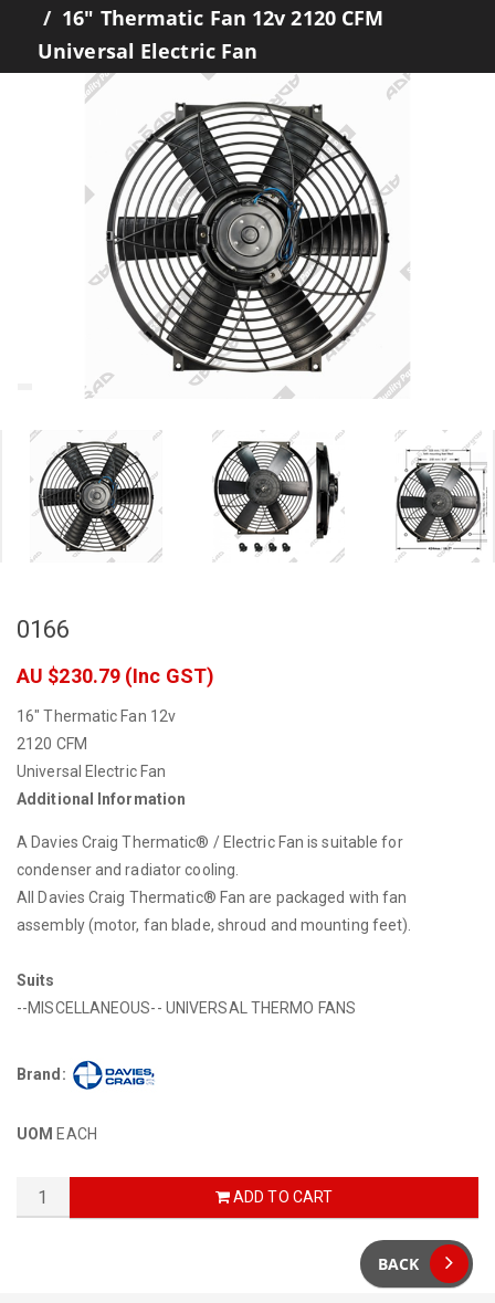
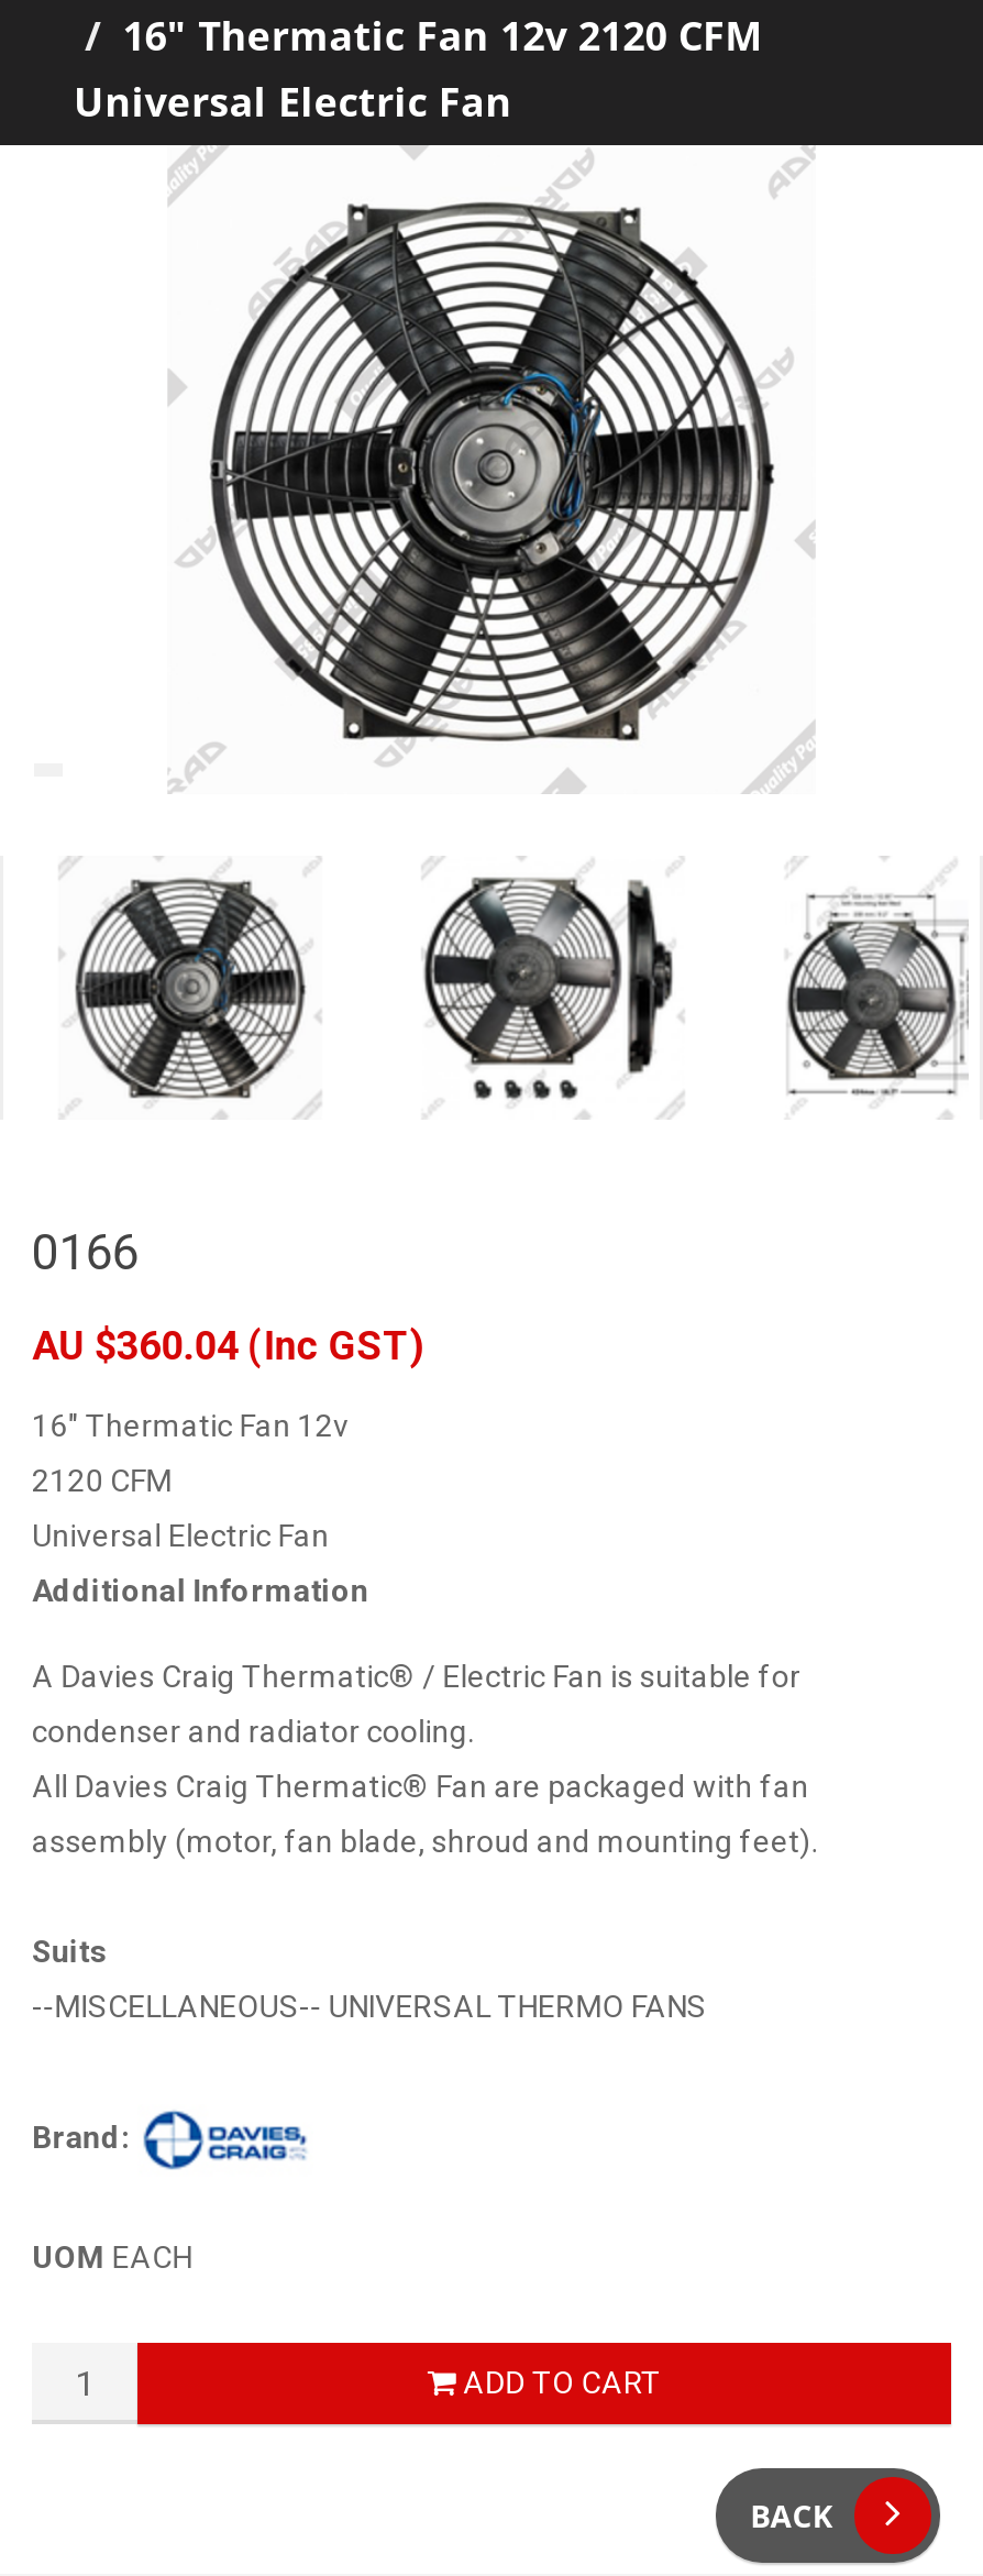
[17,664,214,687] AU $230.79 (Inc GST) -> [32,1322,426,1368] AU $360.04 (Inc GST)

